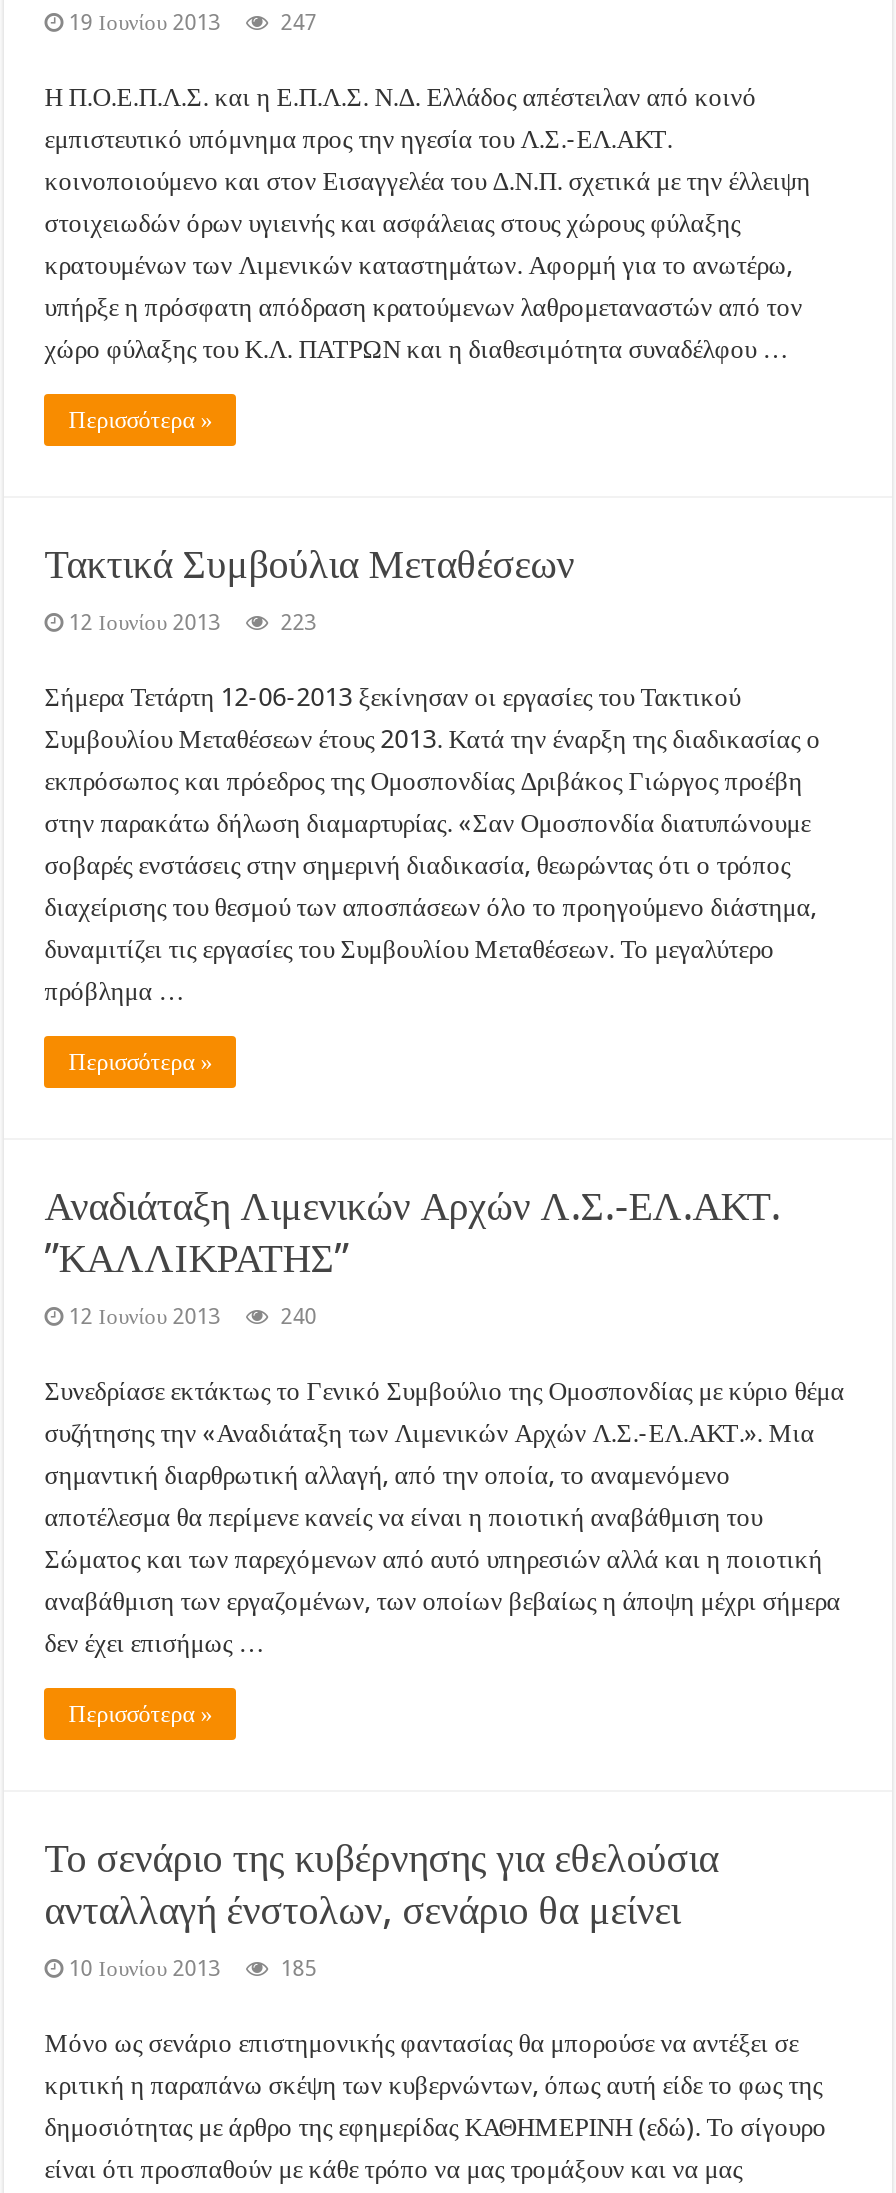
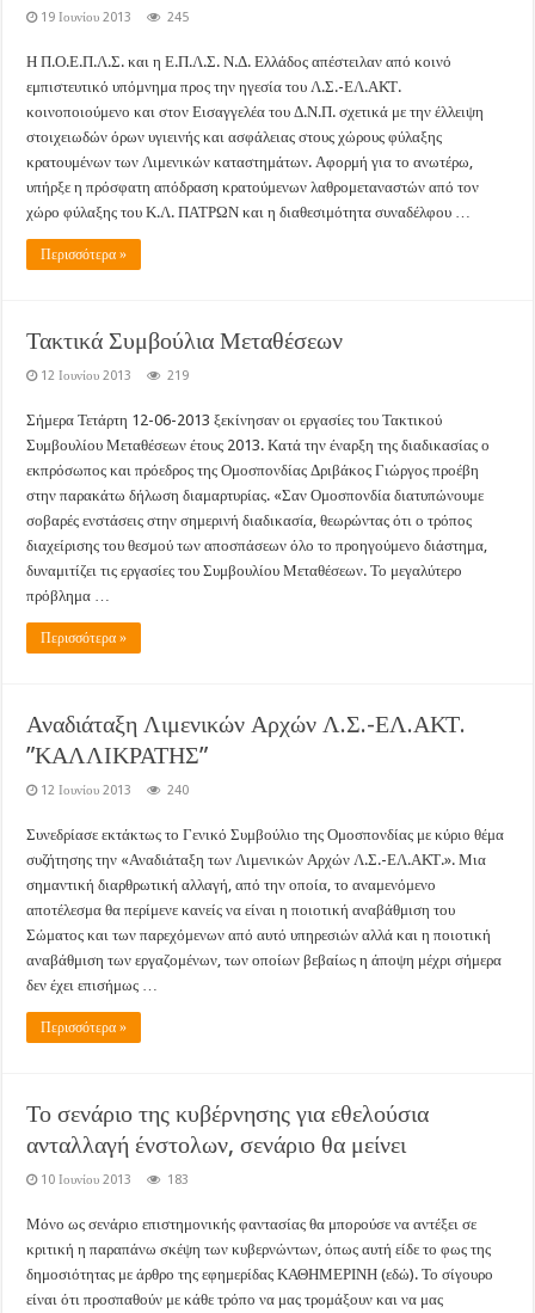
[274,11,316,37] 247 -> [164,9,189,25] 245
[274,611,316,637] 223 -> [164,368,189,383] 219
[274,1957,316,1983] 185 -> [164,1172,189,1187] 183

